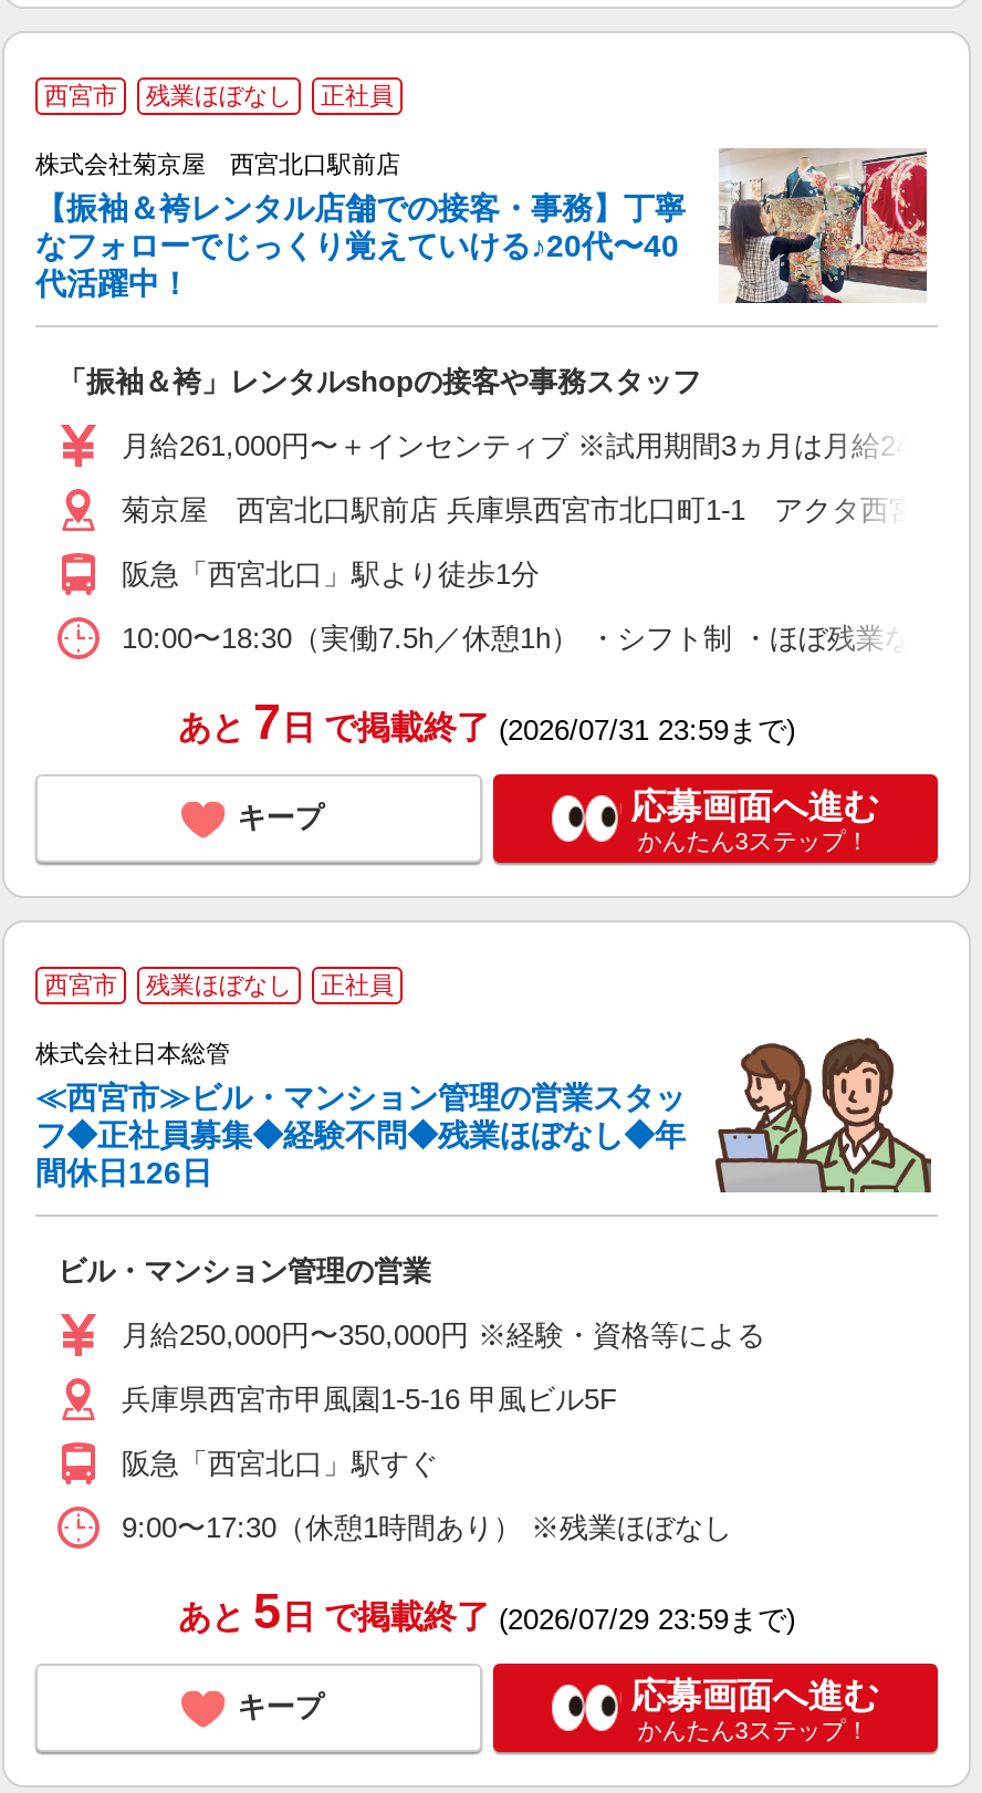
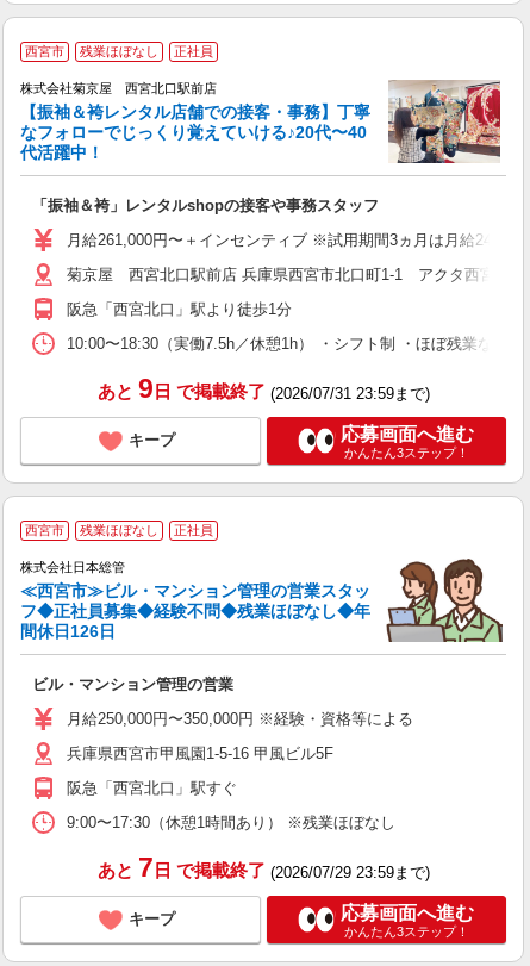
[178,695,795,750] あと 7日 で掲載終了(2026/07/31 23:59まで) -> [97,374,429,404] あと 9日 で掲載終了(2026/07/31 23:59まで)
[178,1584,795,1640] あと 5日 で掲載終了(2026/07/29 23:59まで) -> [97,853,429,883] あと 7日 で掲載終了(2026/07/29 23:59まで)

